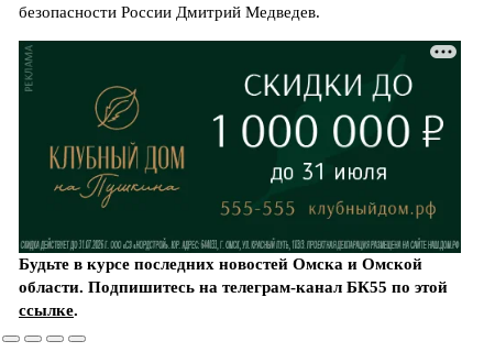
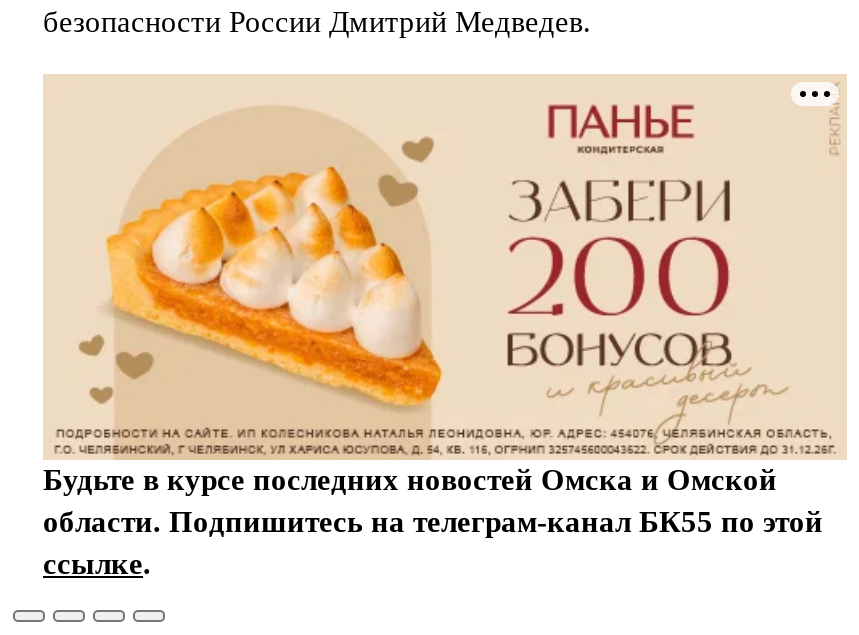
[18,40,462,254] [image] -> [43,74,847,460] [image]

